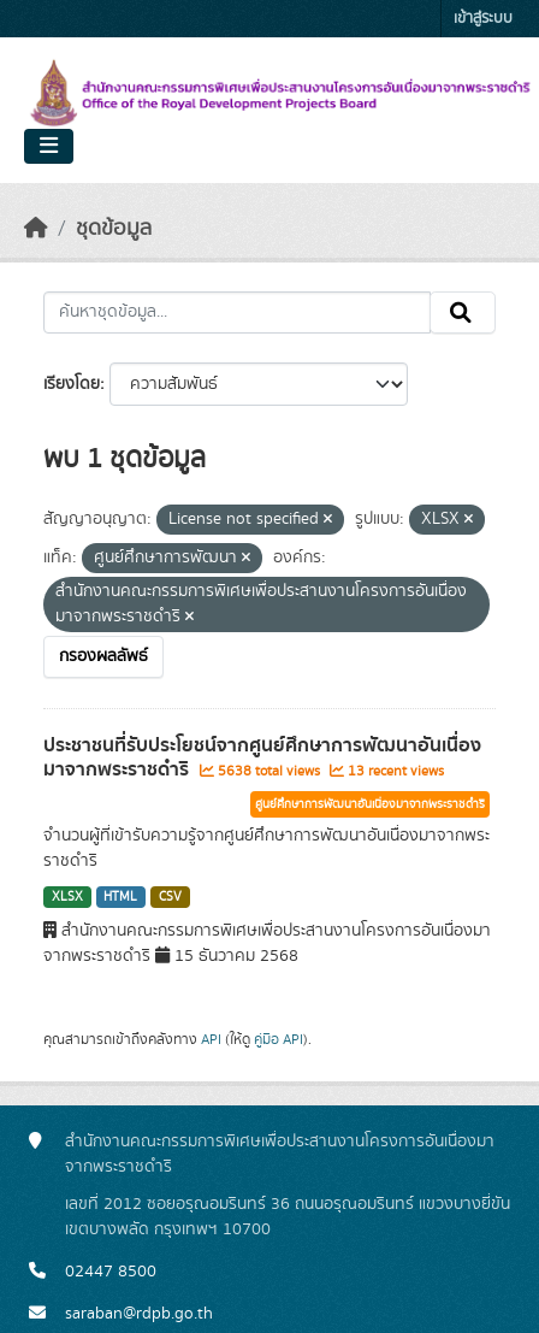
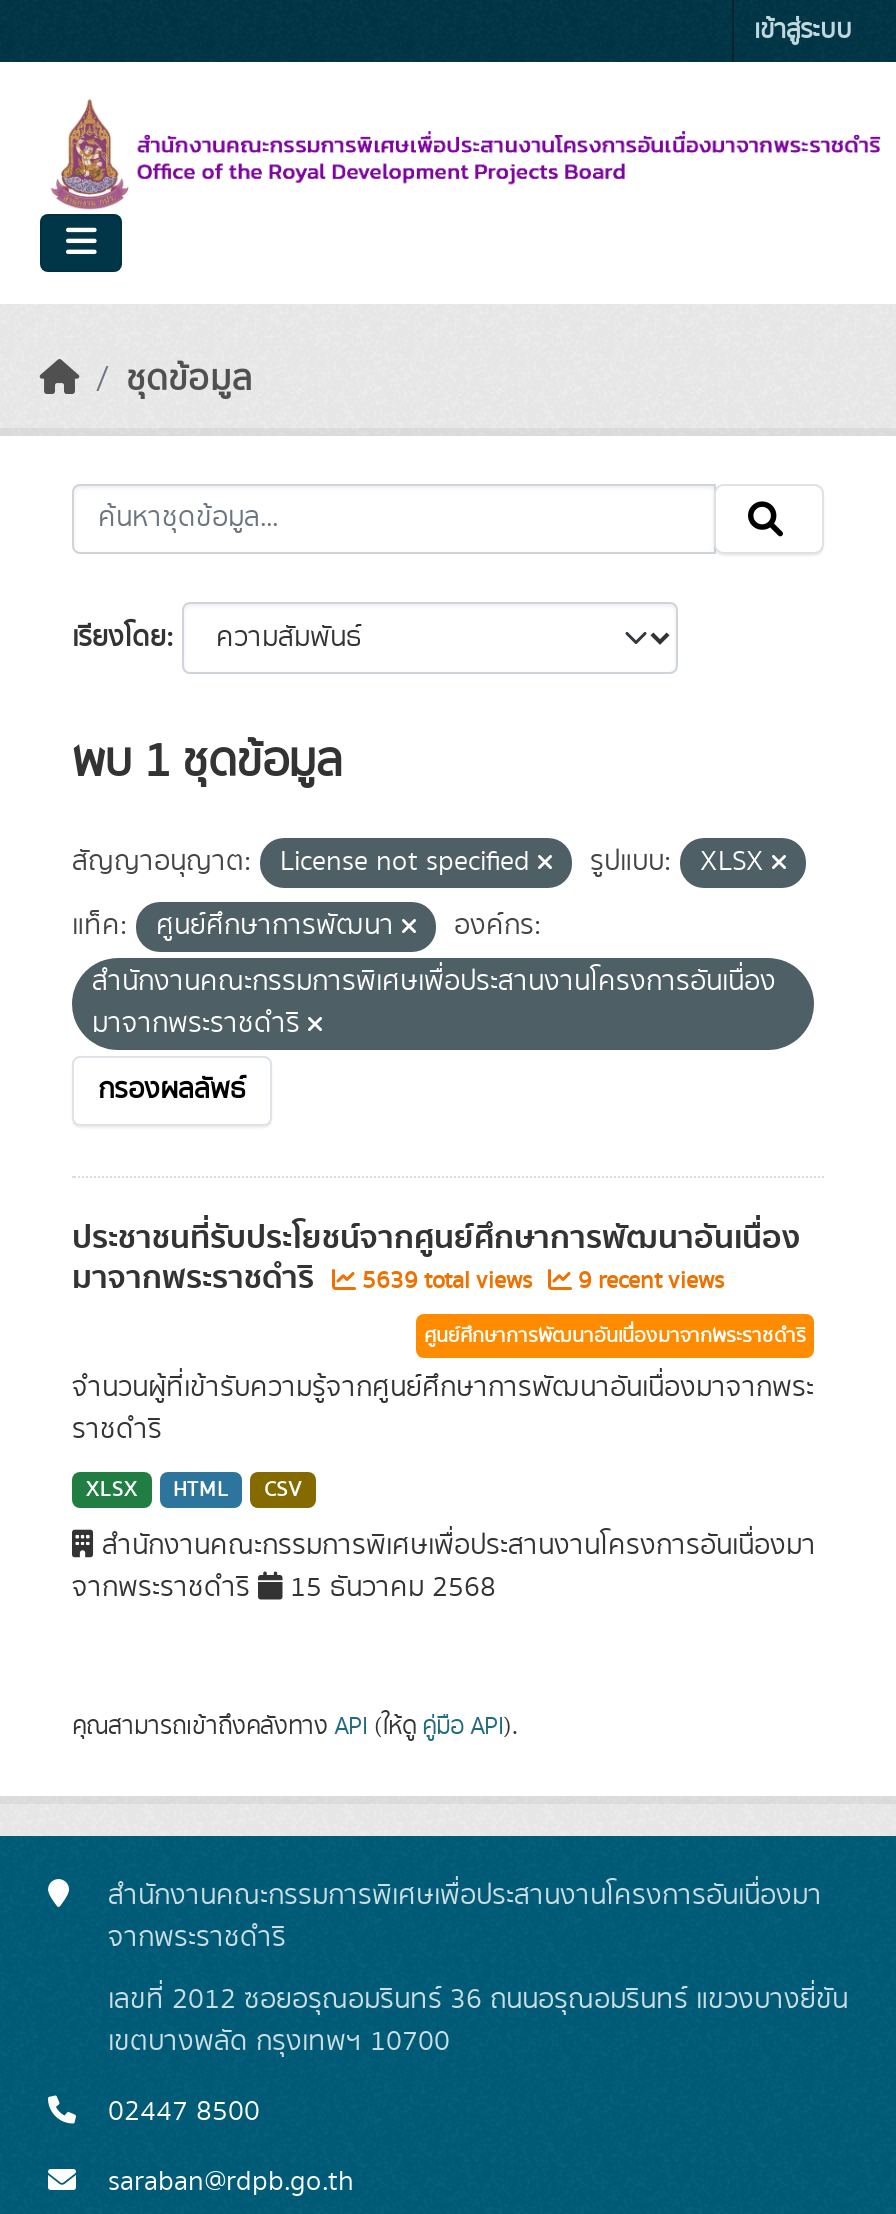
[214,761,324,781] 5638 total views -> [356,1264,538,1298] 5639 total views
[344,761,444,781] 13 recent views -> [572,1264,724,1298] 9 recent views

